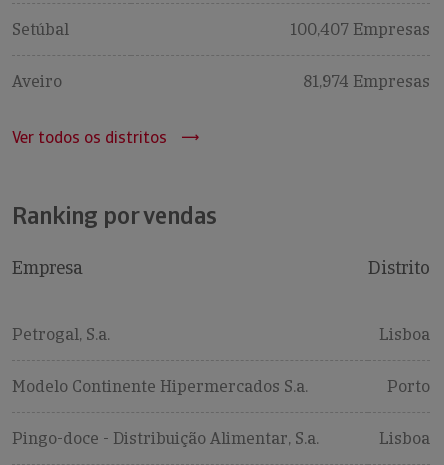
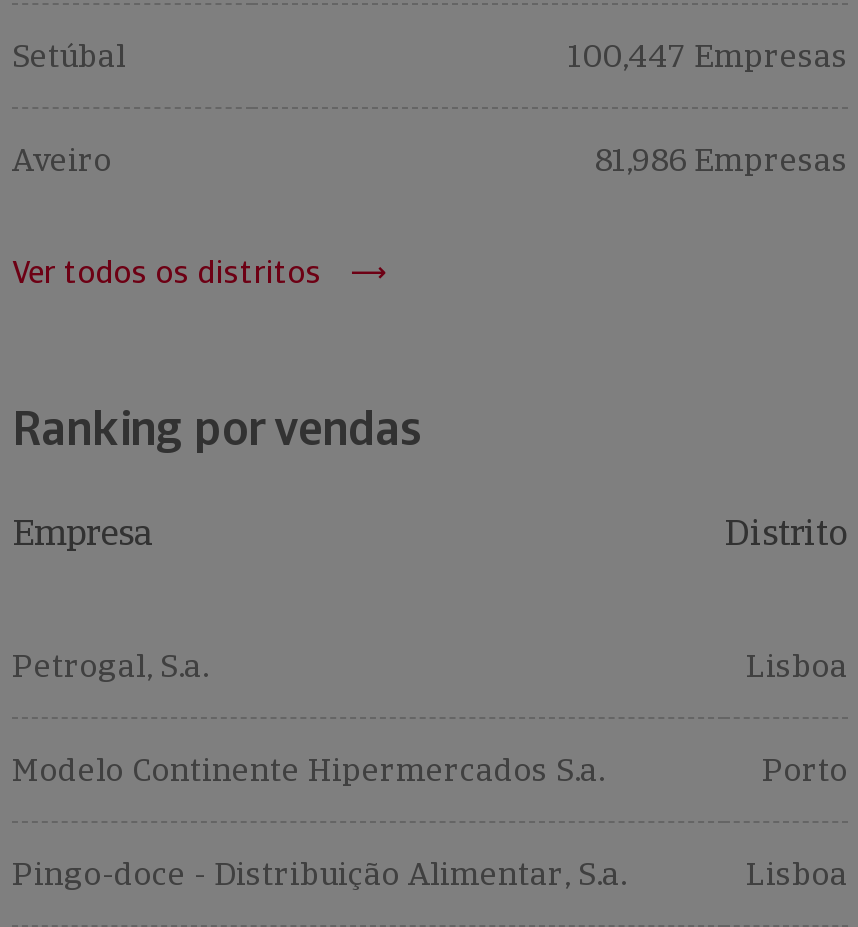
[290,19,430,40] 100,407 Empresas -> [568,35,848,77] 100,447 Empresas
[303,71,430,92] 81,974 Empresas -> [594,139,848,181] 81,986 Empresas

